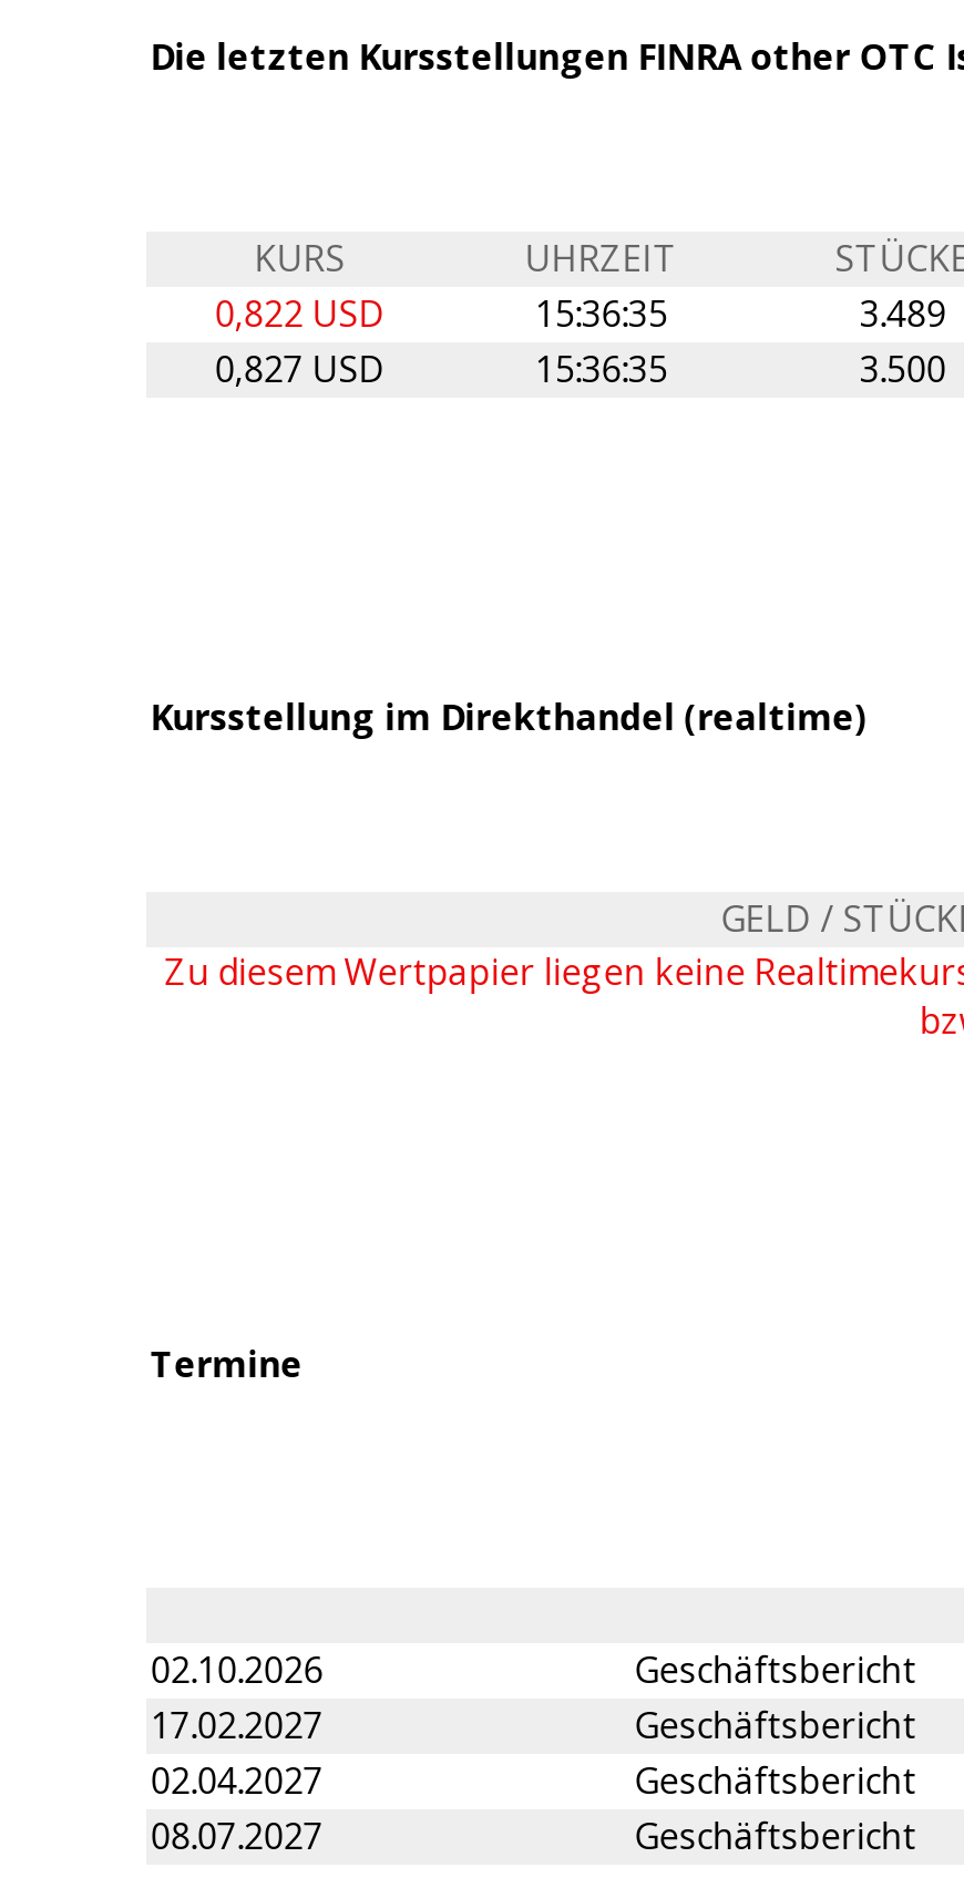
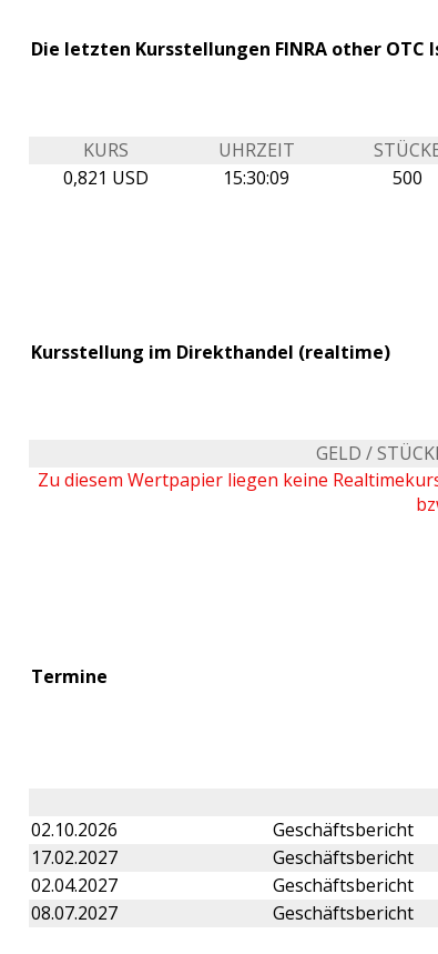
[215,289,946,393] 0,822 USD | 15:36:35 | 3.489 | 0,827 USD | 15:36:35 | 3.500 -> [63,165,422,190] 0,821 USD | 15:30:09 | 500

